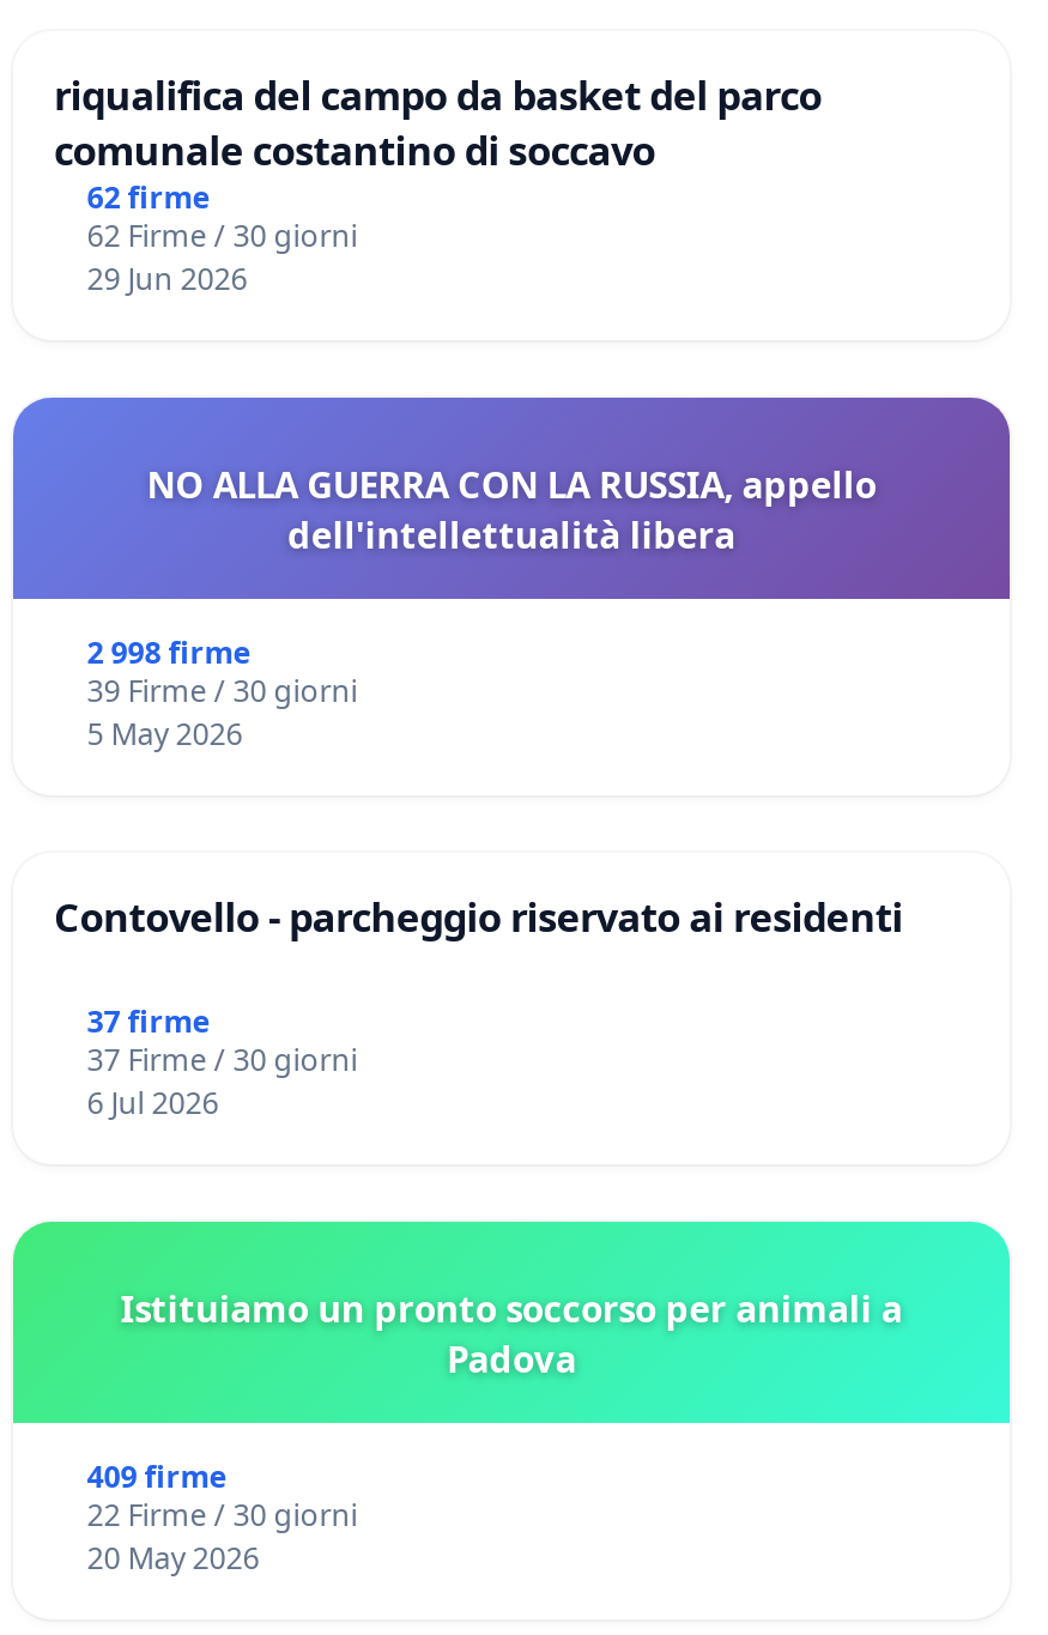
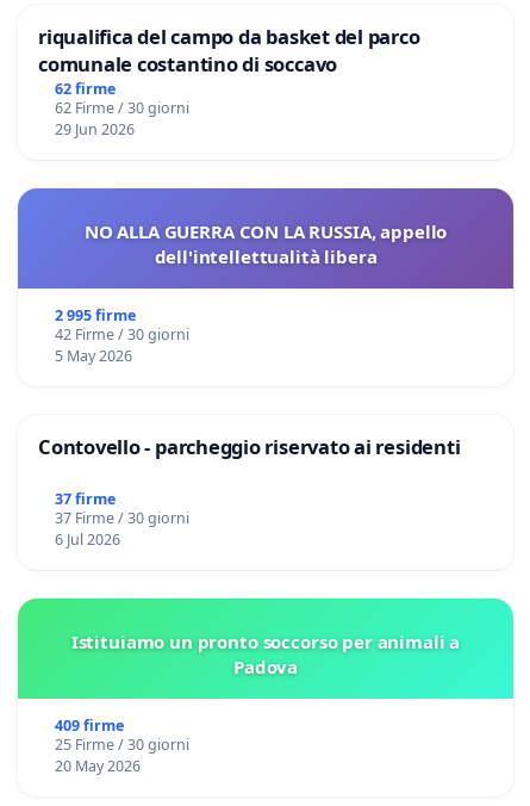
[87,633,250,674] 2 998 firme -> [55,306,136,326] 2 995 firme
[87,671,358,712] 39 Firme / 30 giorni -> [55,325,189,345] 42 Firme / 30 giorni
[87,1495,358,1536] 22 Firme / 30 giorni -> [55,735,189,755] 25 Firme / 30 giorni

